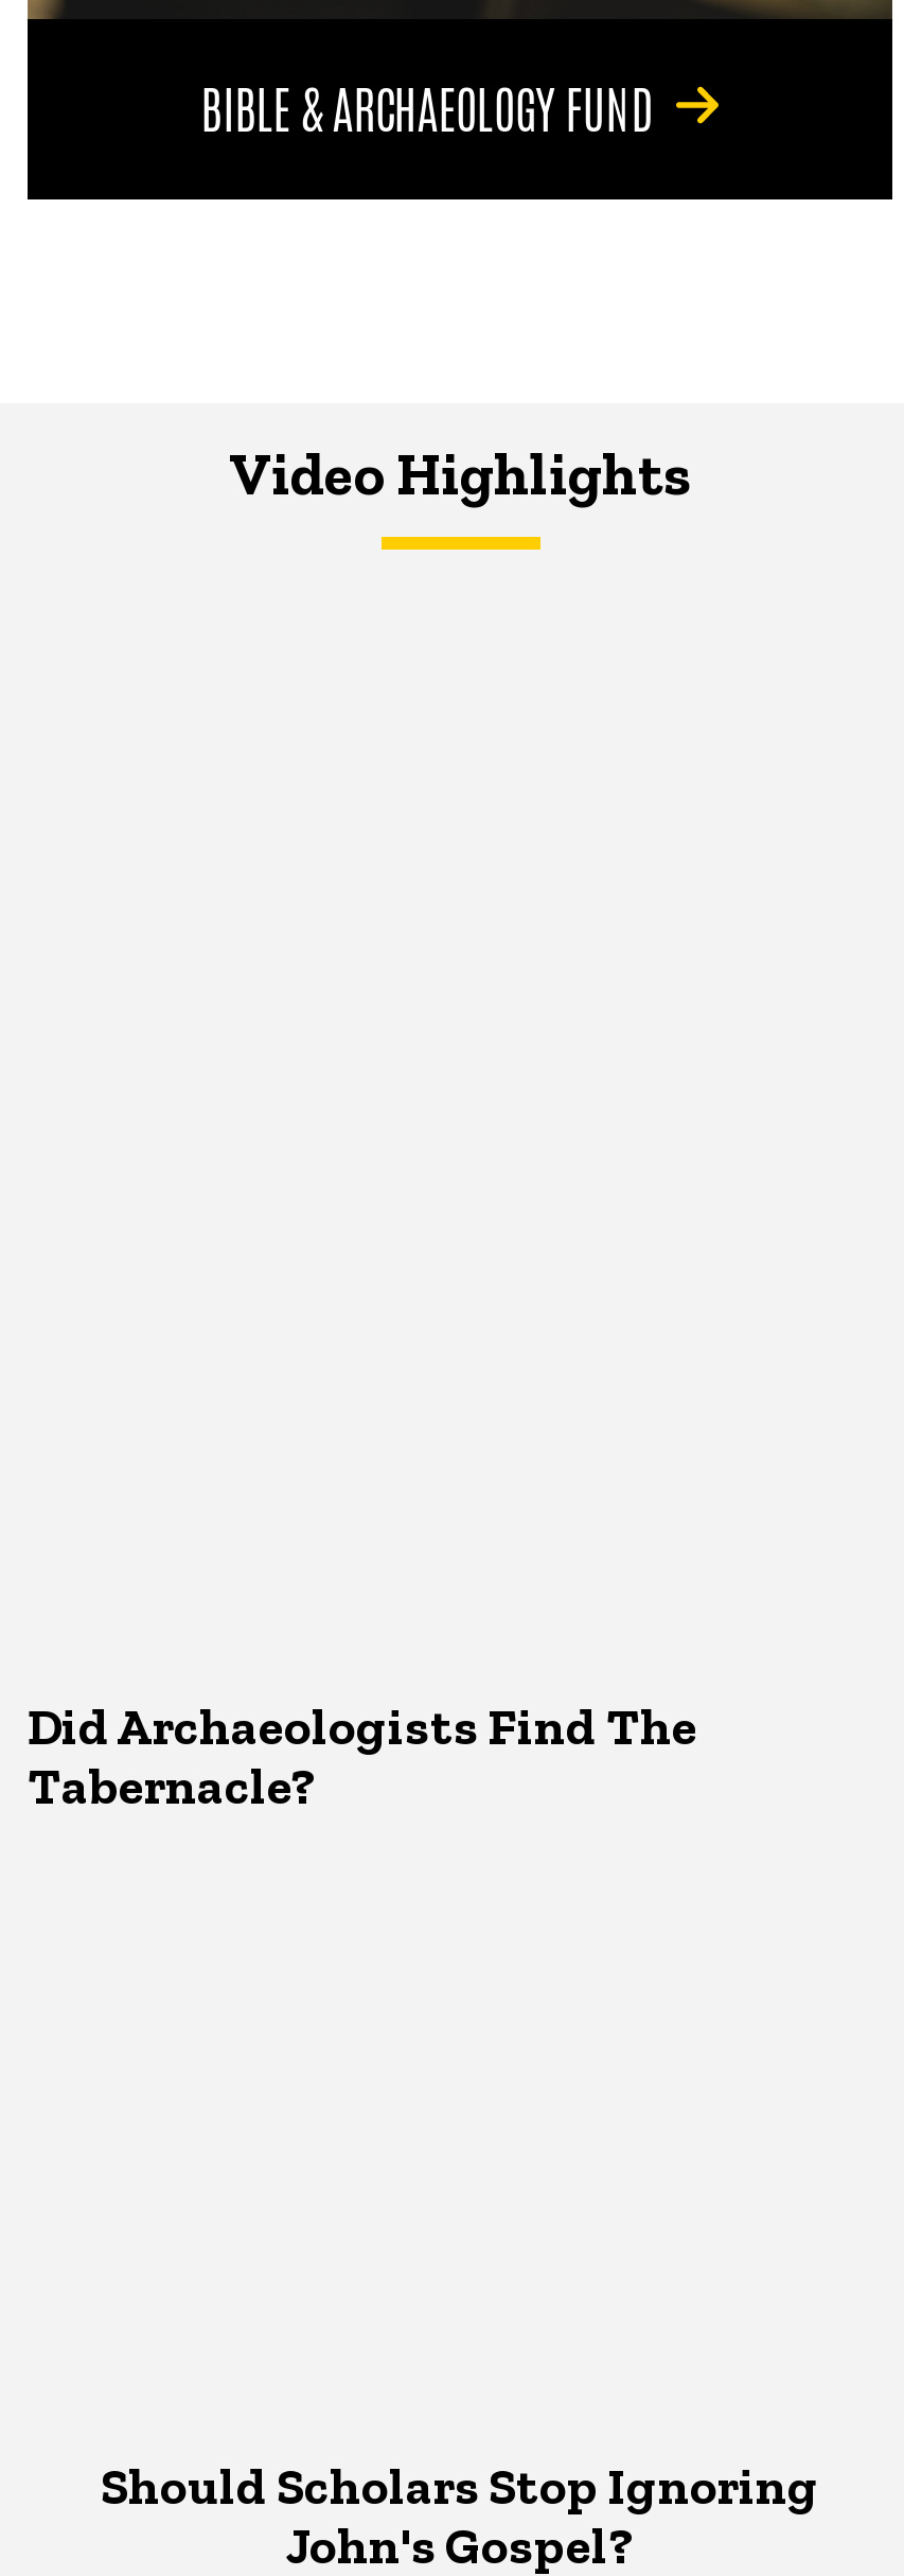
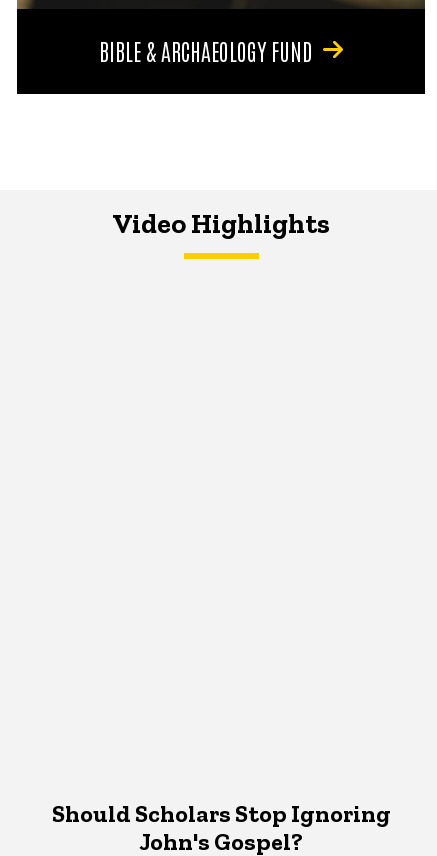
[28,1695,697,1816] Did Archaeologists Find The | Tabernacle? -> none

